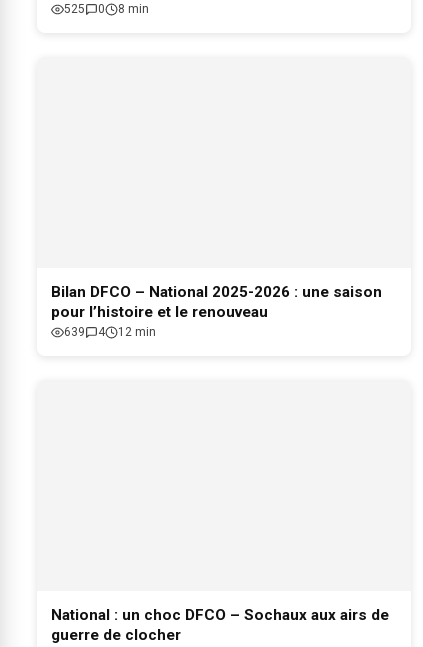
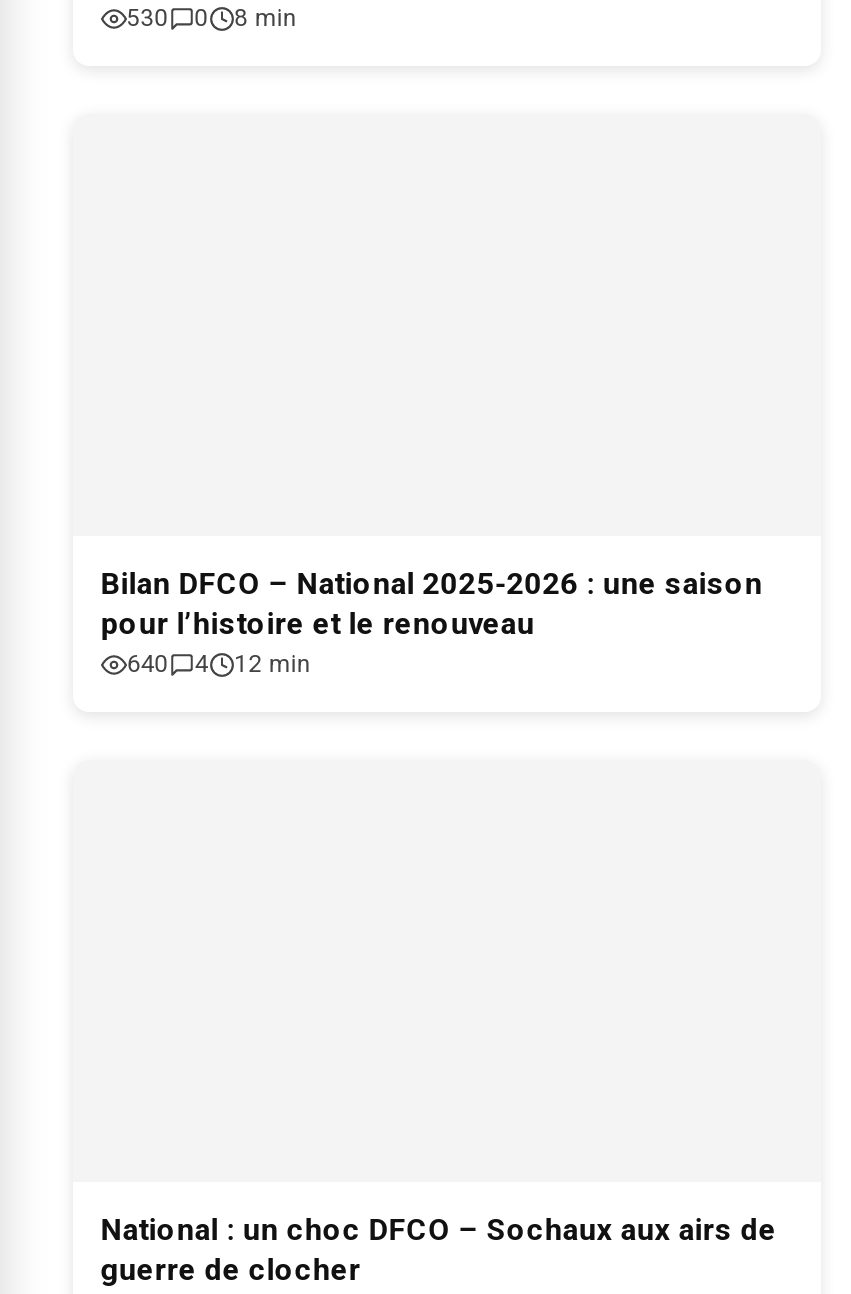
[64,2,149,16] 525 0 8 min -> [127,5,297,33] 530 0 8 min
[64,325,156,339] 639 4 12 min -> [127,650,311,678] 640 4 12 min

